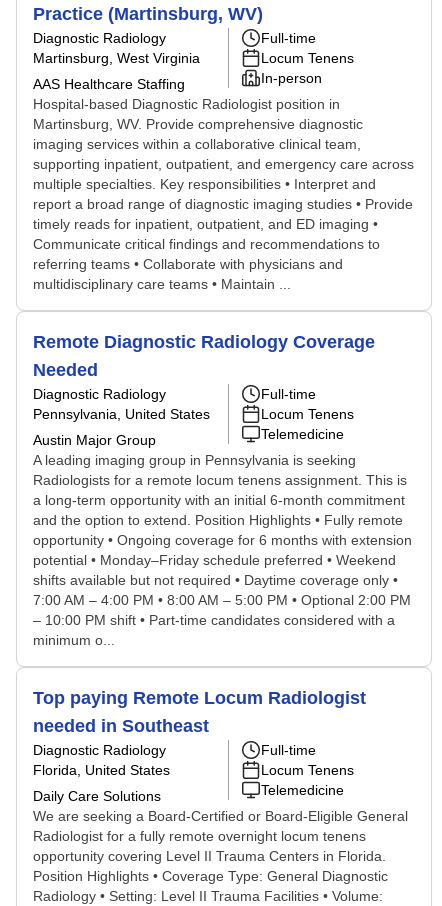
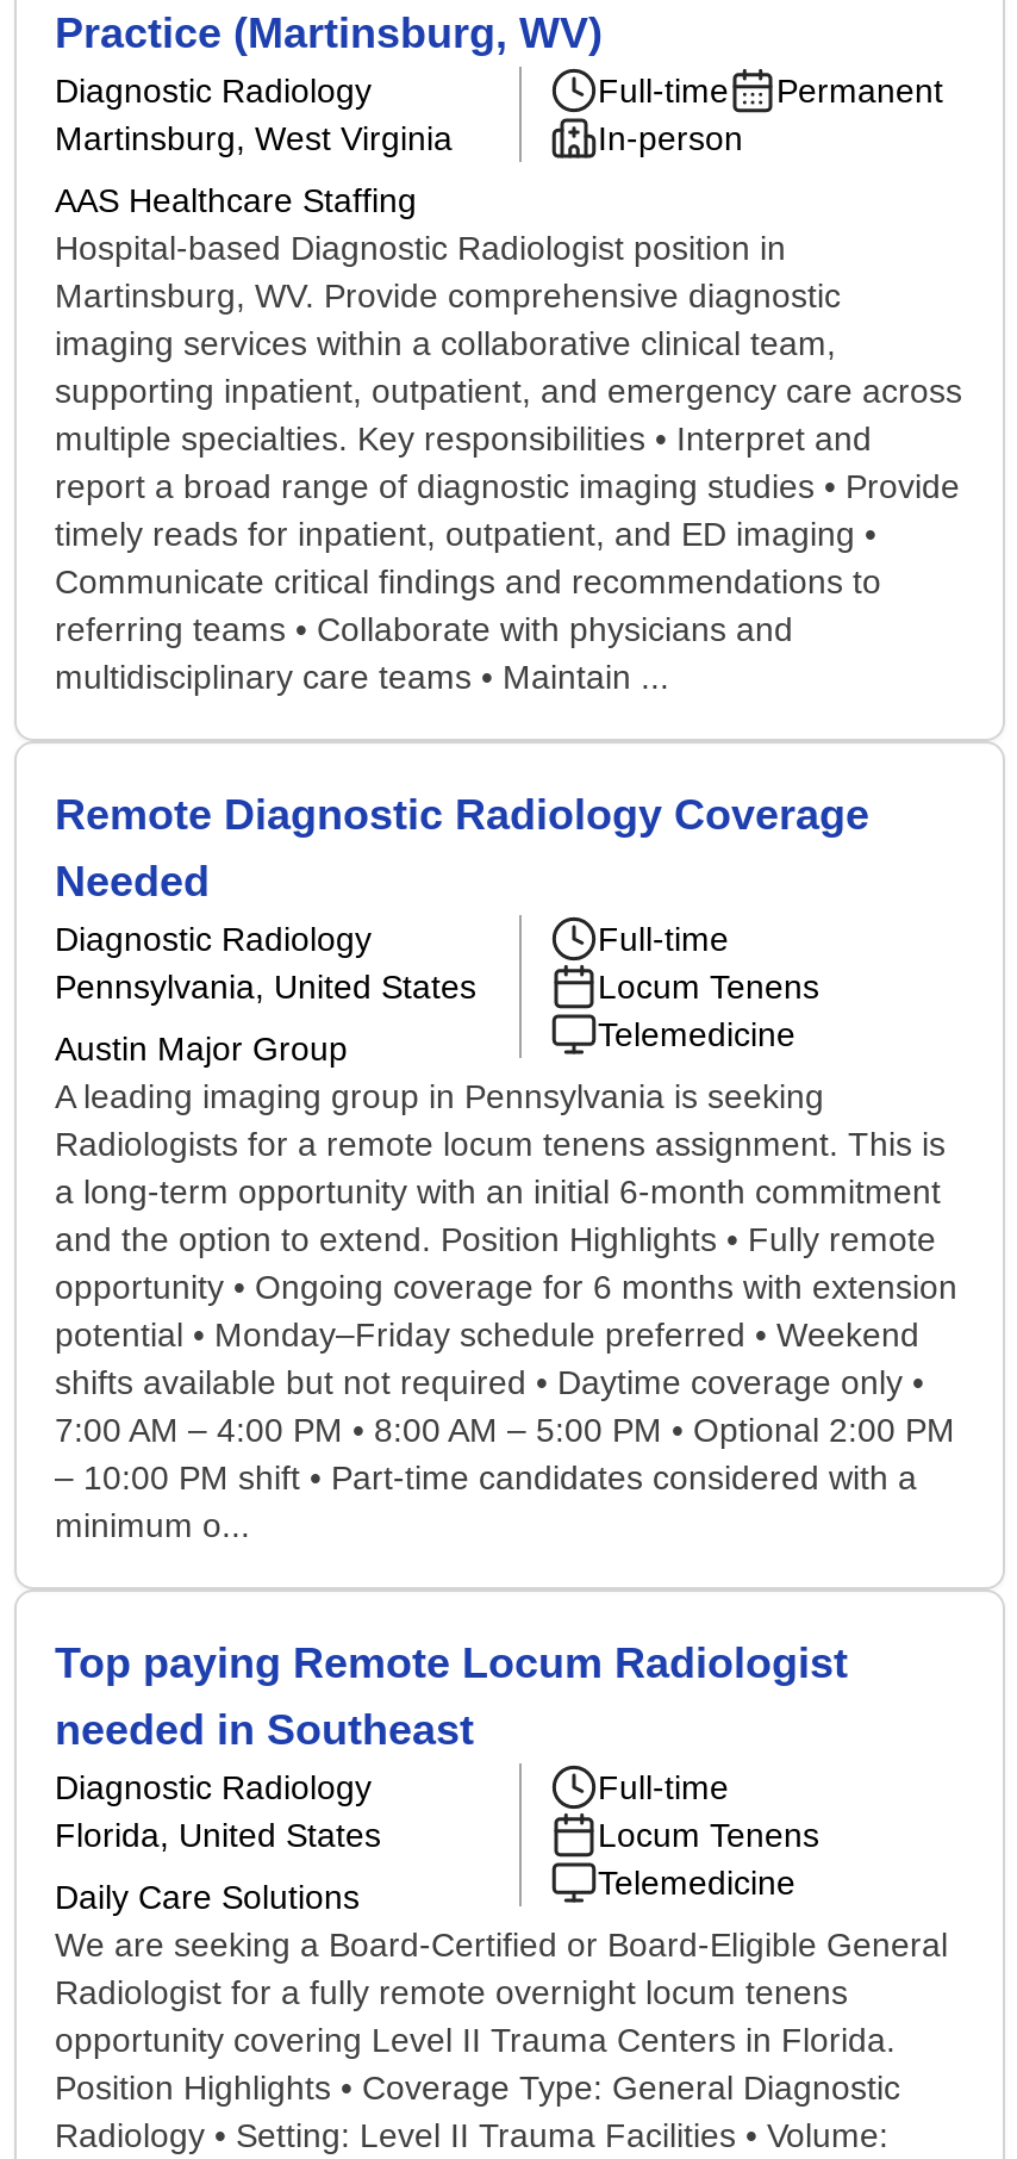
[261,50,354,66] Locum Tenens -> [776,71,943,110] Permanent
moved [261,70,322,86] -> [598,119,743,157]: In-person

